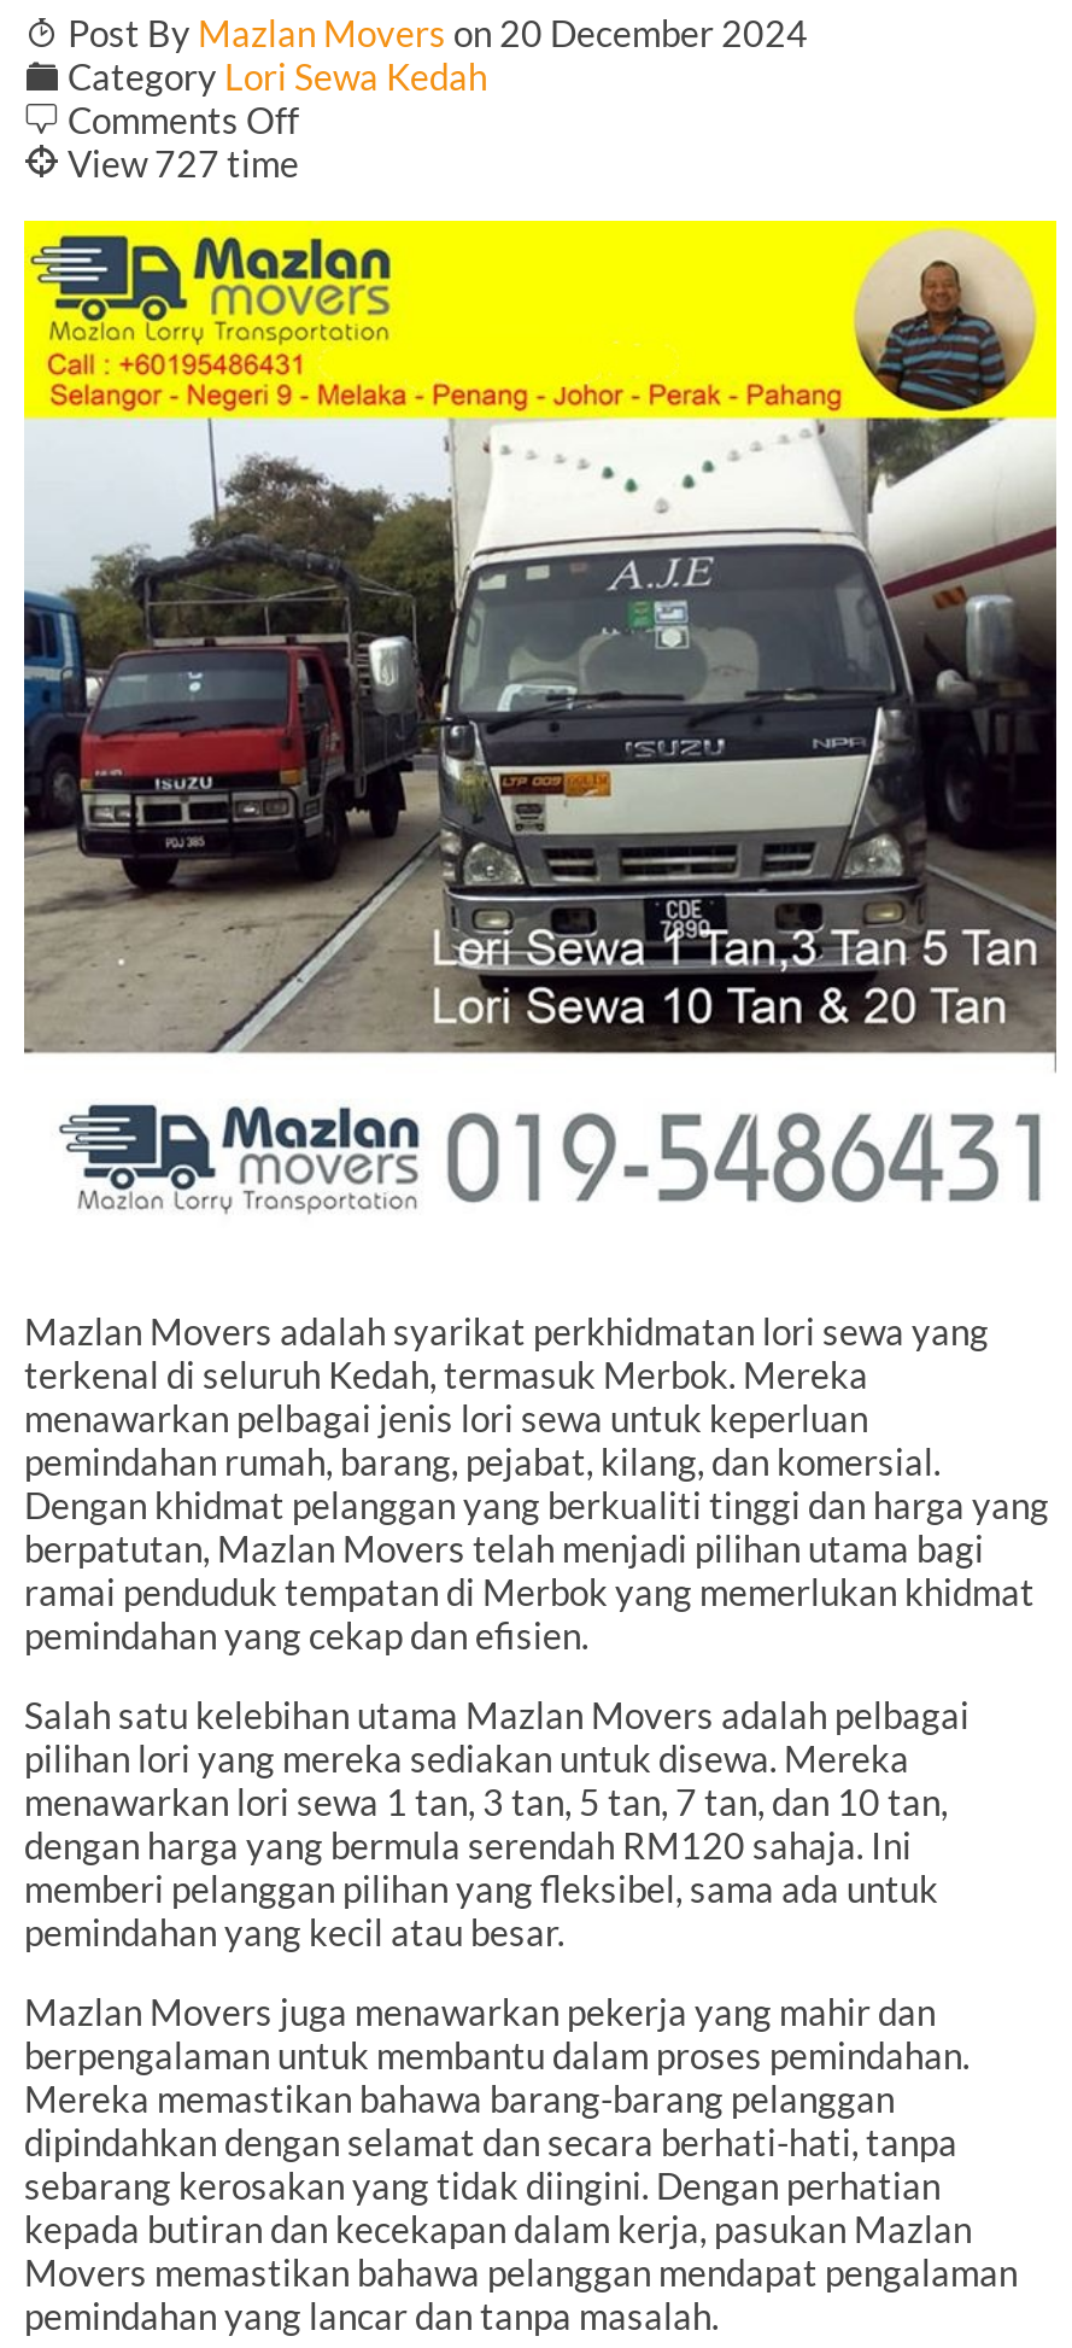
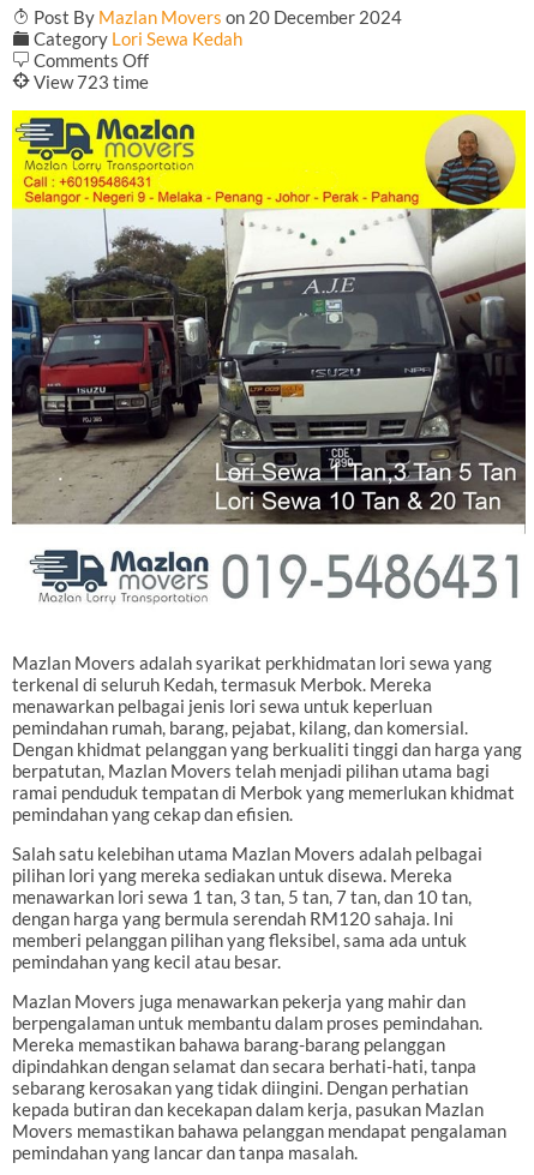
[24,141,299,185] @ View 727 time -> [12,71,149,92] @ View 723 time

